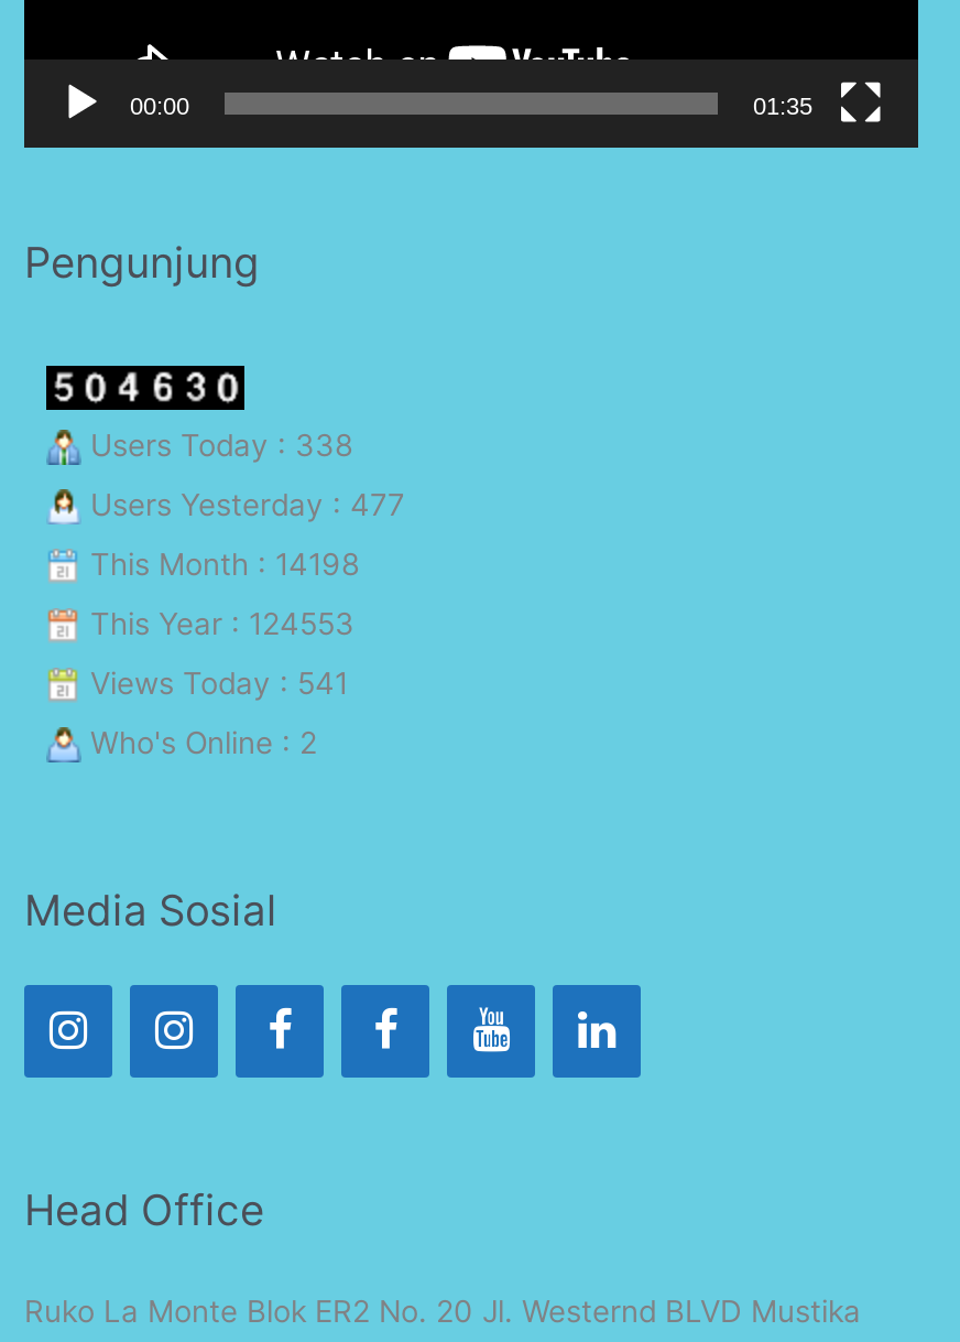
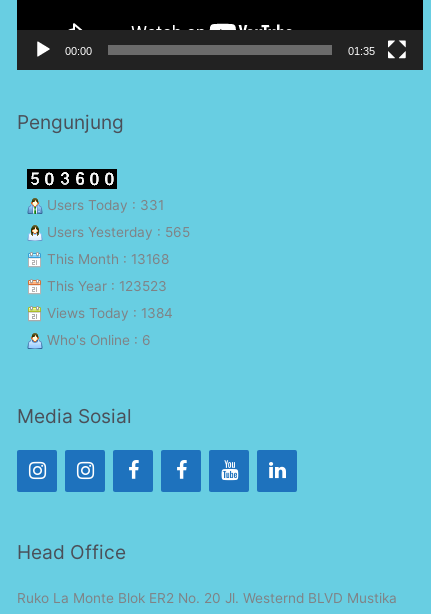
[81,428,352,463] Users Today : 338 -> [43,197,164,213] Users Today : 331
[81,487,405,522] Users Yesterday : 477 -> [43,224,190,240] Users Yesterday : 565
[81,547,359,582] This Month : 14198 -> [43,251,169,267] This Month : 13168
[81,606,354,641] This Year : 124553 -> [43,278,167,294] This Year : 123523
[81,666,348,701] Views Today : 541 -> [43,305,173,321] Views Today : 1384
[81,725,317,760] Who's Online : 2 -> [43,332,151,348] Who's Online : 6

